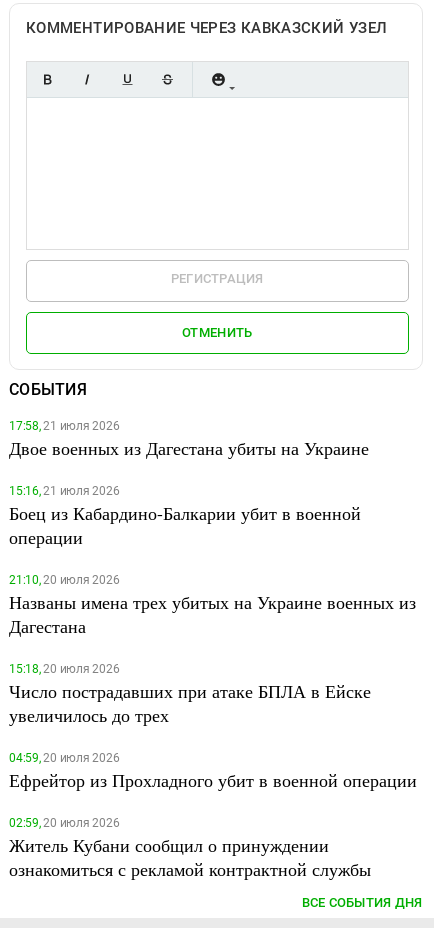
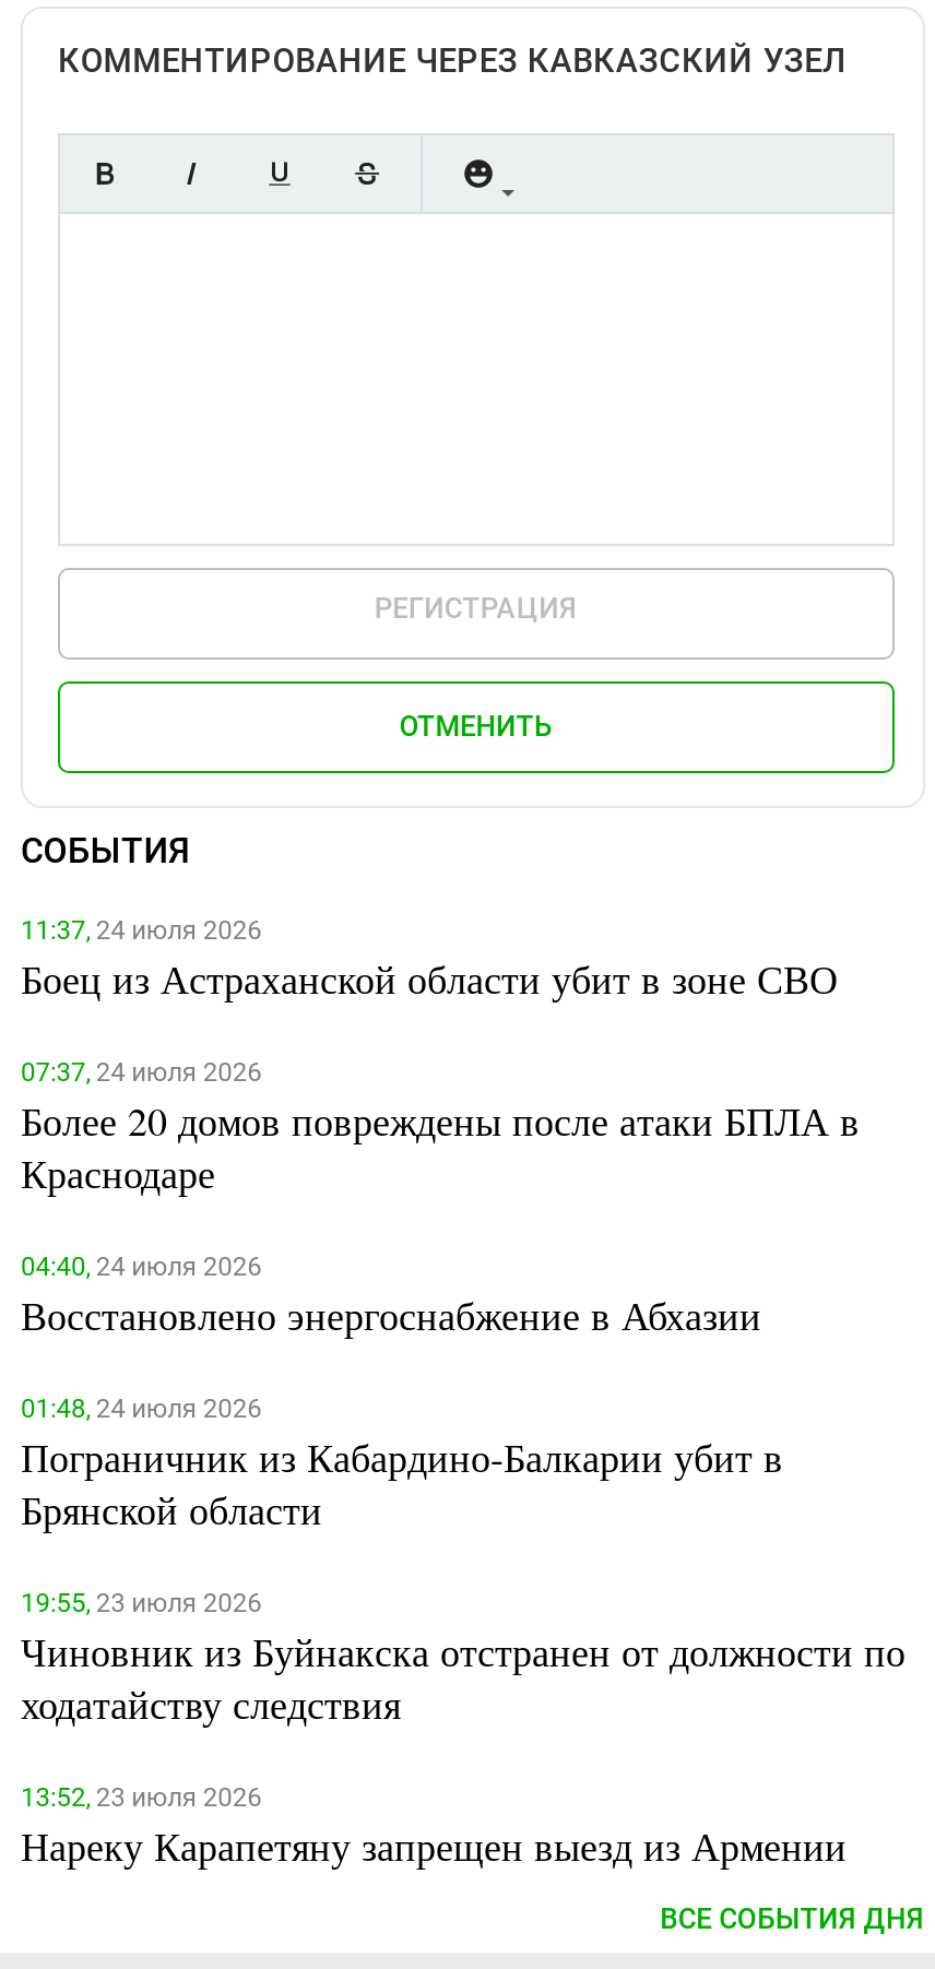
[9,419,369,460] 17:58, 21 июля 2026 | Двое военных из Дагестана убиты на Украине -> [21,914,838,1004] 11:37, 24 июля 2026 | Боец из Астраханской области убит в зоне СВО
[9,484,361,549] 15:16, 21 июля 2026 | Боец из Кабардино-Балкарии убит в военной | операции -> [21,1056,860,1198] 07:37, 24 июля 2026 | Более 20 домов повреждены после атаки БПЛА в | Краснодаре
[9,573,416,638] 21:10, 20 июля 2026 | Названы имена трех убитых на Украине военных из | Дагестана -> [21,1251,761,1340] 04:40, 24 июля 2026 | Восстановлено энергоснабжение в Абхазии
[9,662,371,727] 15:18, 20 июля 2026 | Число пострадавших при атаке БПЛА в Ейске | увеличилось до трех -> [21,1393,783,1535] 01:48, 24 июля 2026 | Пограничник из Кабардино-Балкарии убит в | Брянской области
[9,751,417,792] 04:59, 20 июля 2026 | Ефрейтор из Прохладного убит в военной операции -> [21,1587,906,1729] 19:55, 23 июля 2026 | Чиновник из Буйнакска отстранен от должности по | ходатайству следствия
[9,816,371,881] 02:59, 20 июля 2026 | Житель Кубани сообщил о принуждении | ознакомиться с рекламой контрактной службы -> [21,1782,847,1871] 13:52, 23 июля 2026 | Нареку Карапетяну запрещен выезд из Армении

